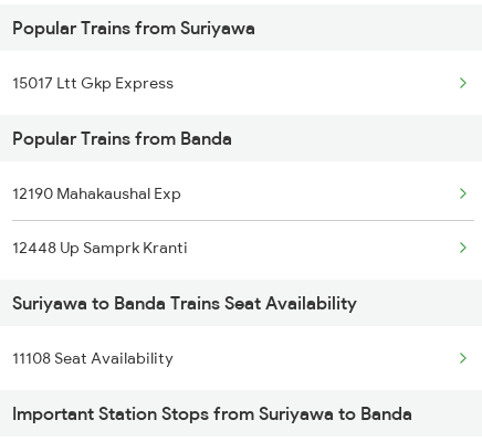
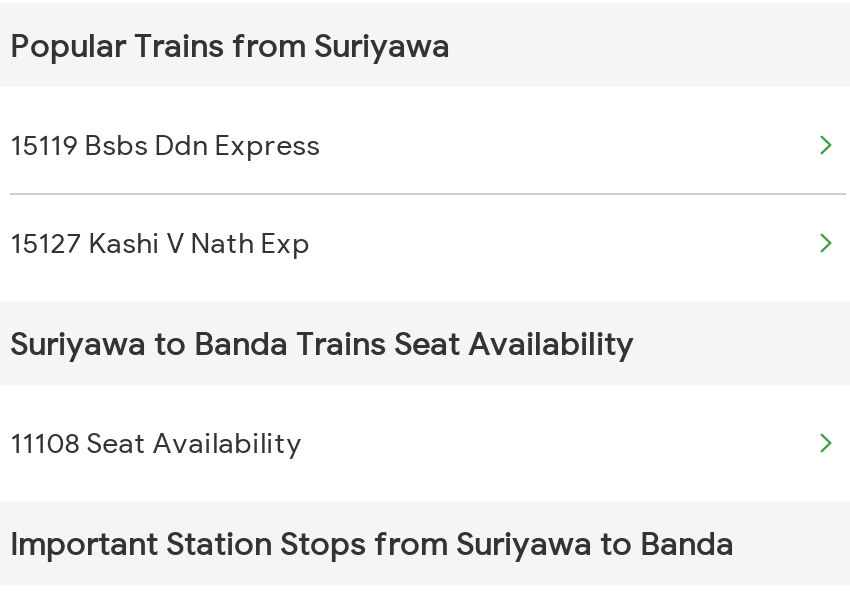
[12,73,232,257] 15017 Ltt Gkp Express | Popular Trains from Banda | 12190 Mahakaushal Exp | 12448 Up Samprk Kranti -> [10,126,320,260] 15119 Bsbs Ddn Express | 15127 Kashi V Nath Exp

